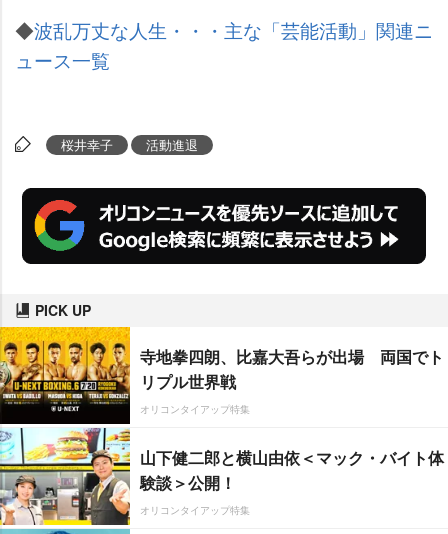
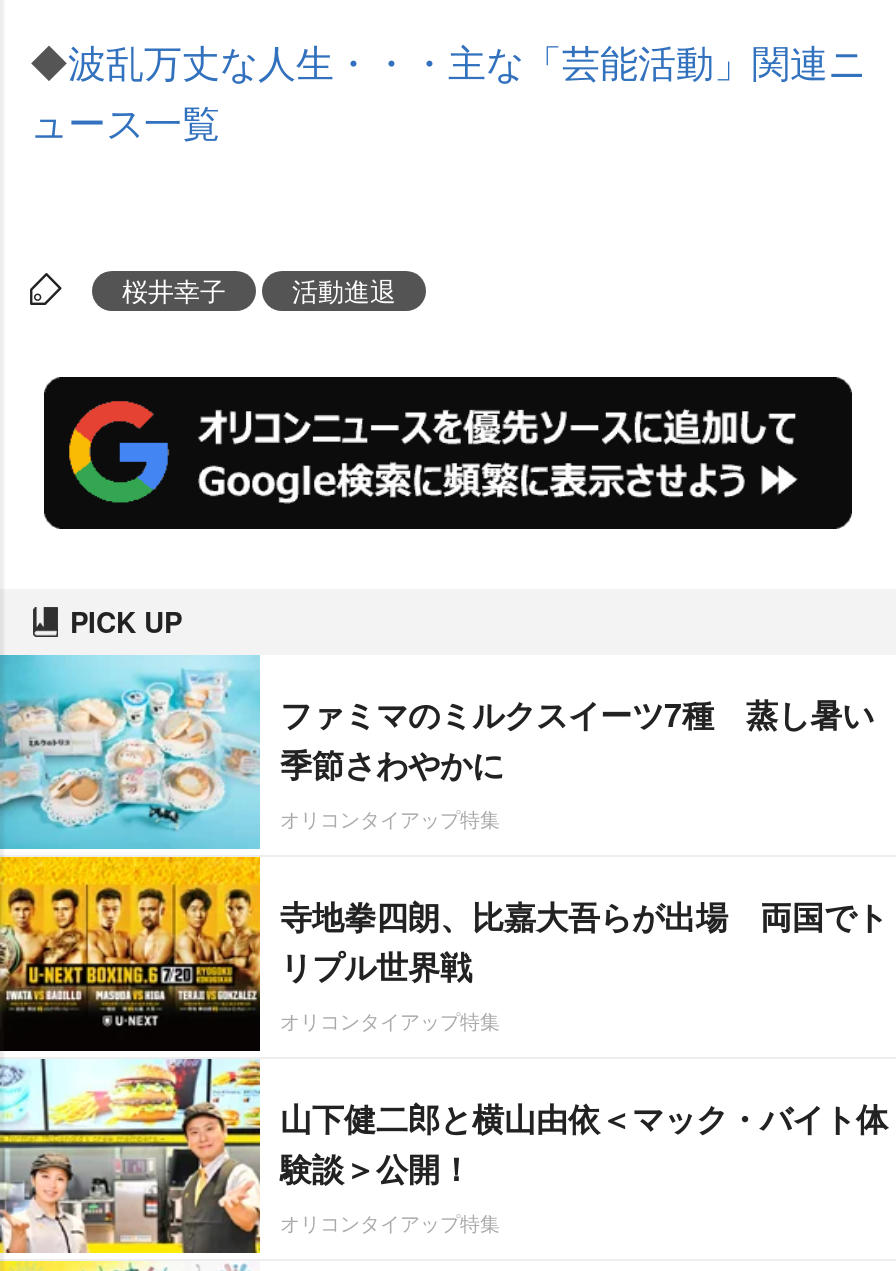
none -> [6,653,874,851] [image] | ファミマのミルクスイーツ7種 蒸し暑い | 季節さわやかに | オリコンタイアップ特集

